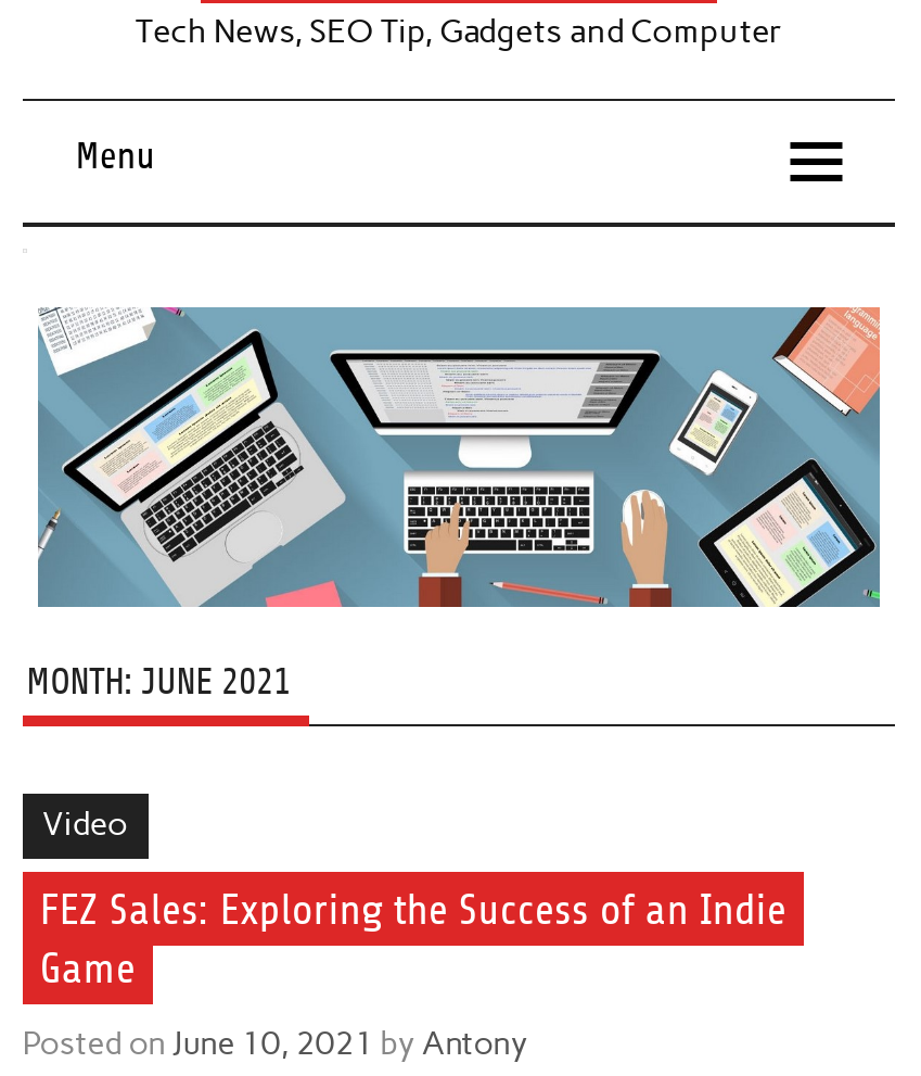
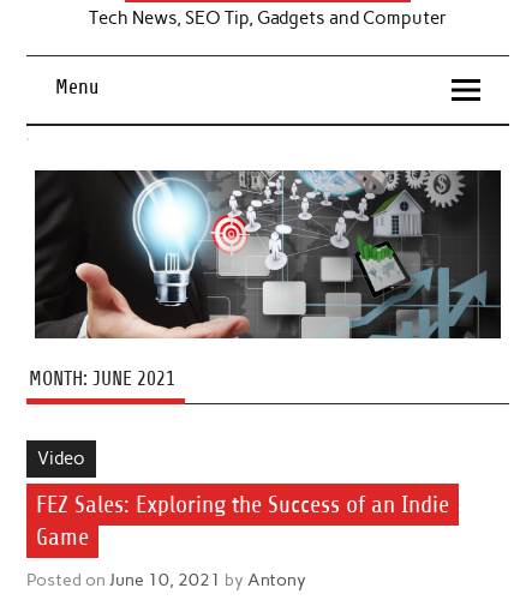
[36,305,882,609] [image] -> [34,169,502,340] [image]

